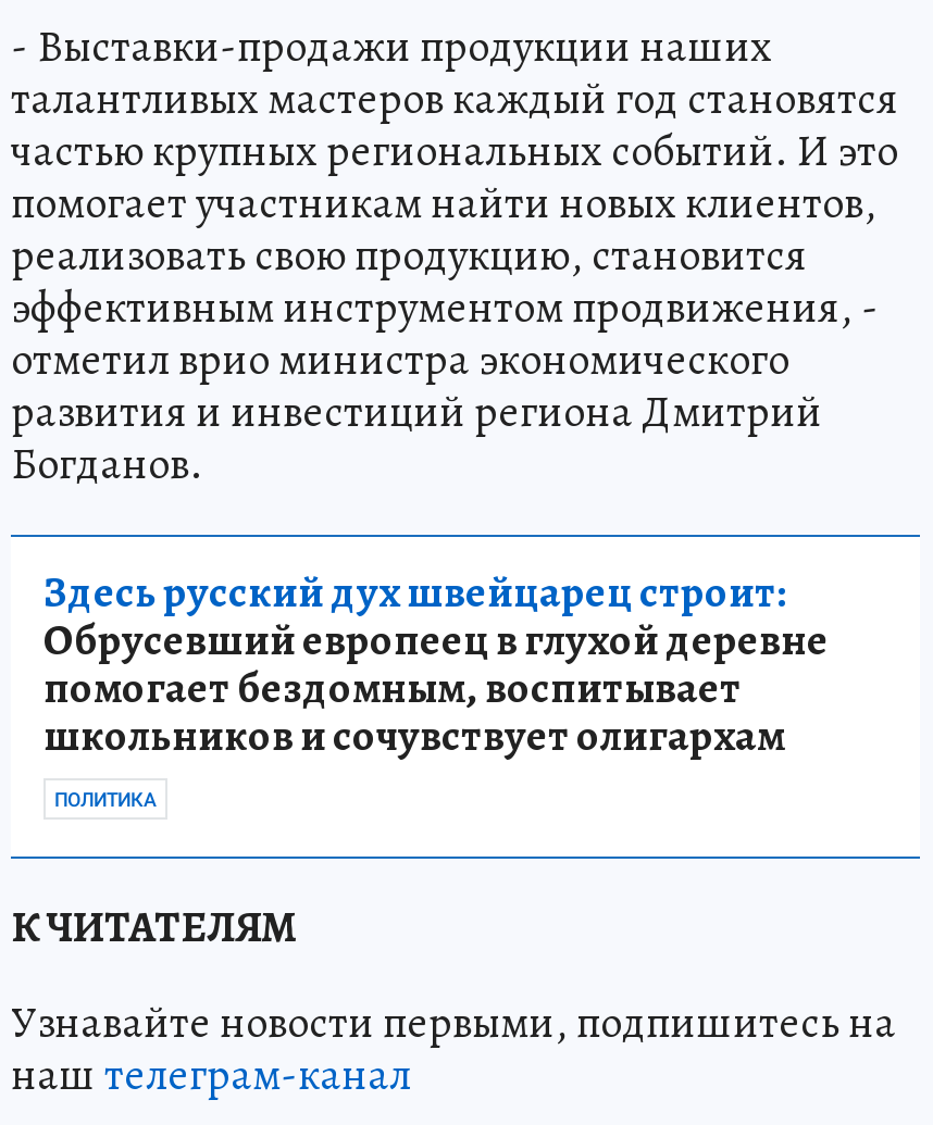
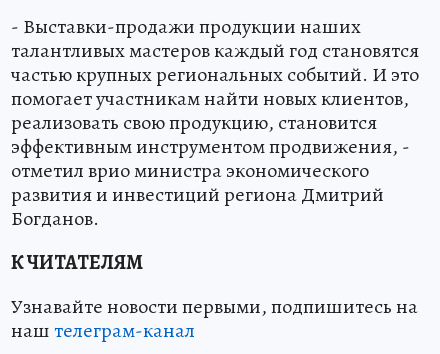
[43,563,829,811] Здесь русский дух швейцарец строит: | Обрусевший европеец в глухой деревне | помогает бездомным, воспитывает | школьников и сочувствует олигархам | ПОЛИТИКА -> none

